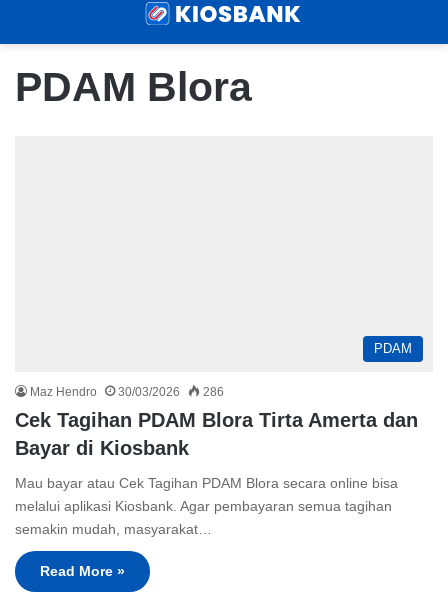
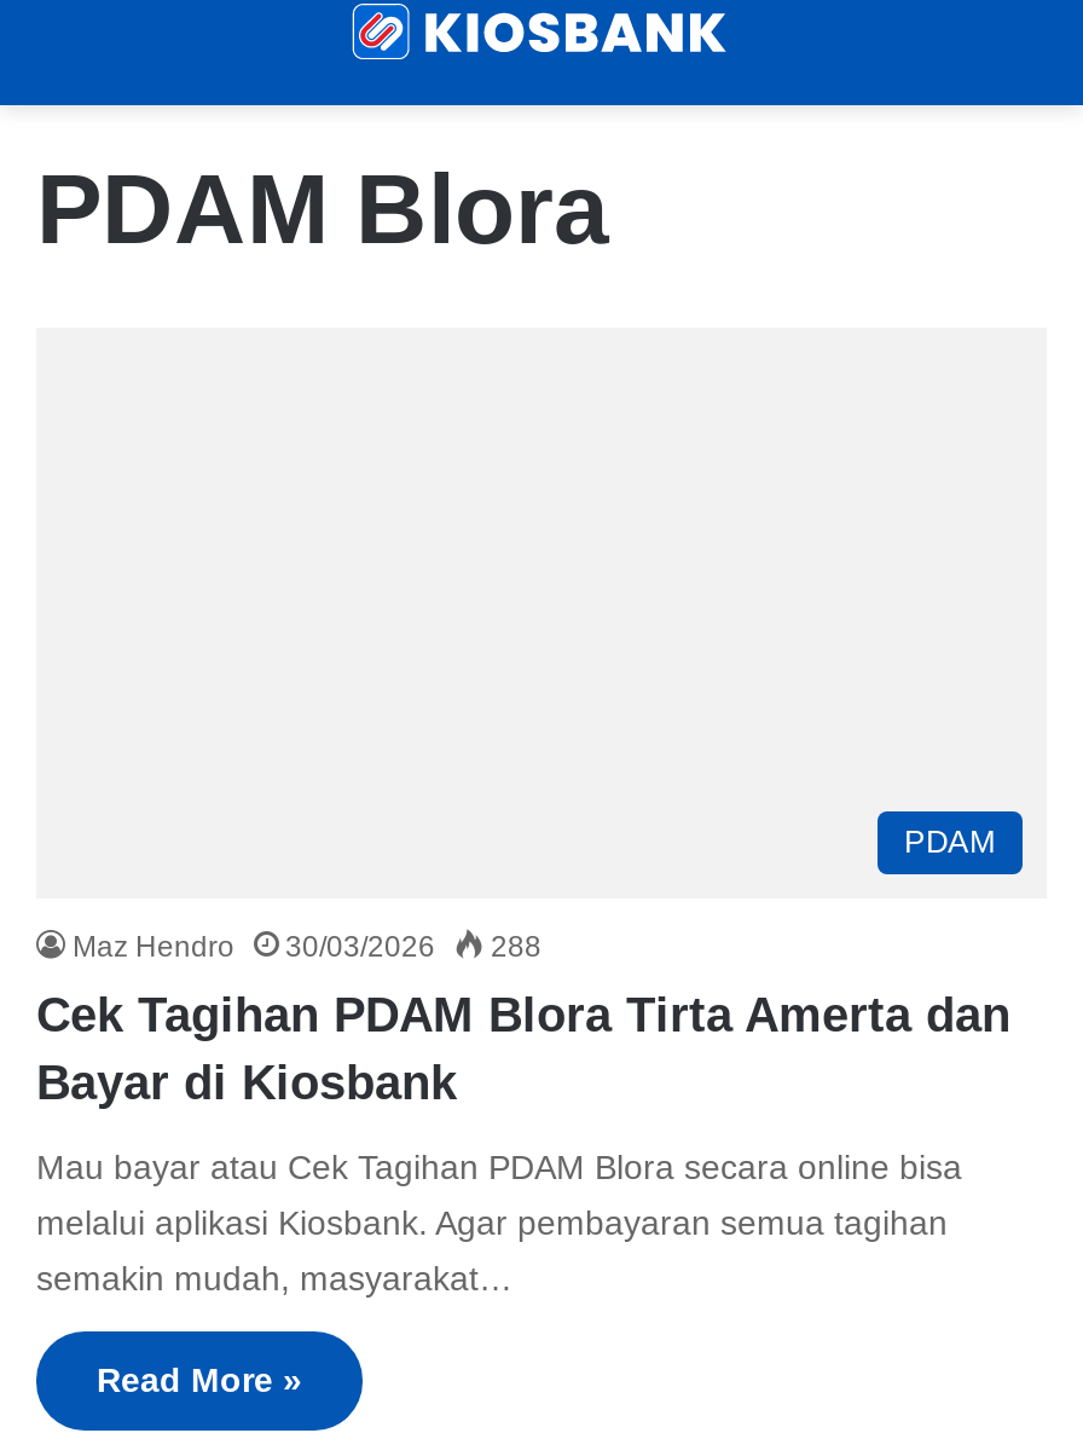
[30,385,224,399] Maz Hendro 30/03/2026 286 -> [73,930,541,964] Maz Hendro 30/03/2026 288

